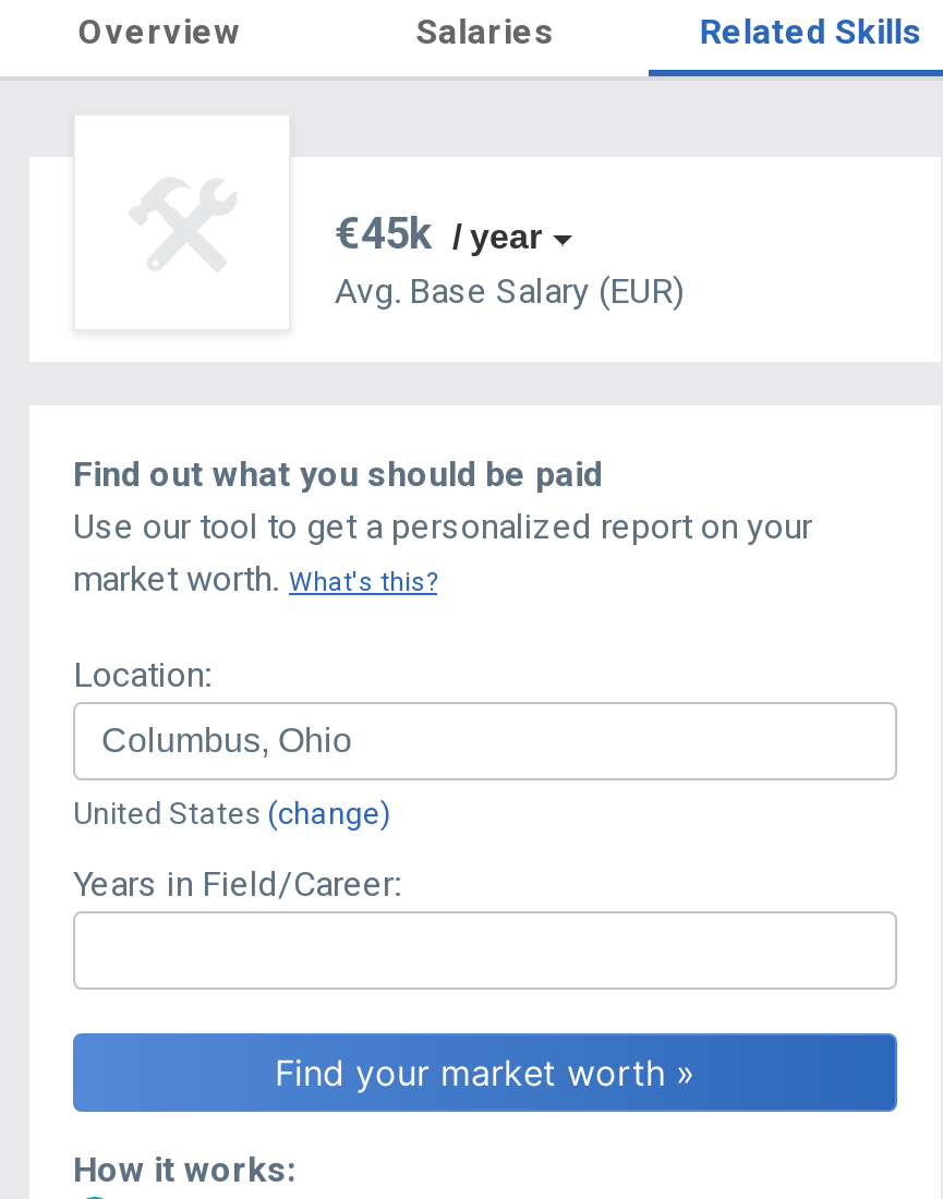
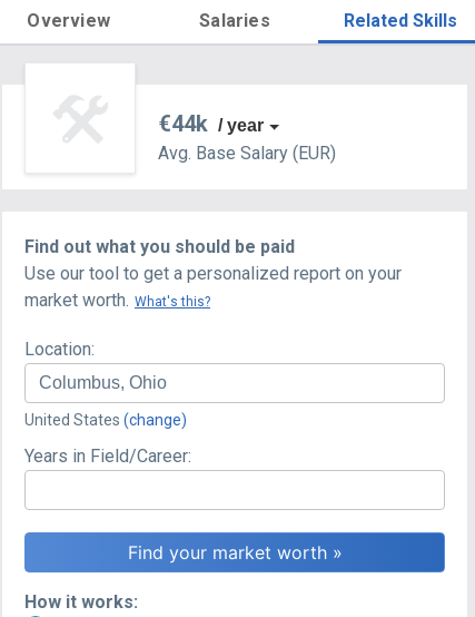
[335,208,542,260] €45k / year -> [158,111,264,137] €44k / year

